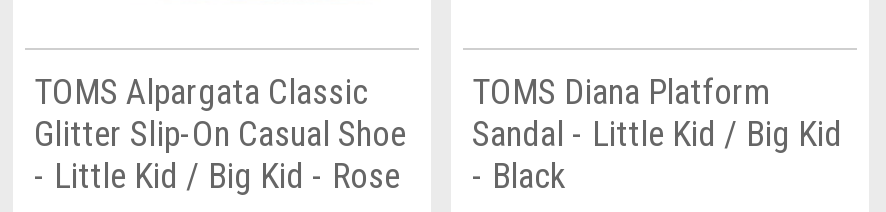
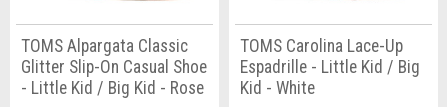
[472,72,842,196] TOMS Diana Platform | Sandal - Little Kid / Big Kid | - Black -> [239,36,419,98] TOMS Carolina Lace-Up | Espadrille - Little Kid / Big | Kid - White

